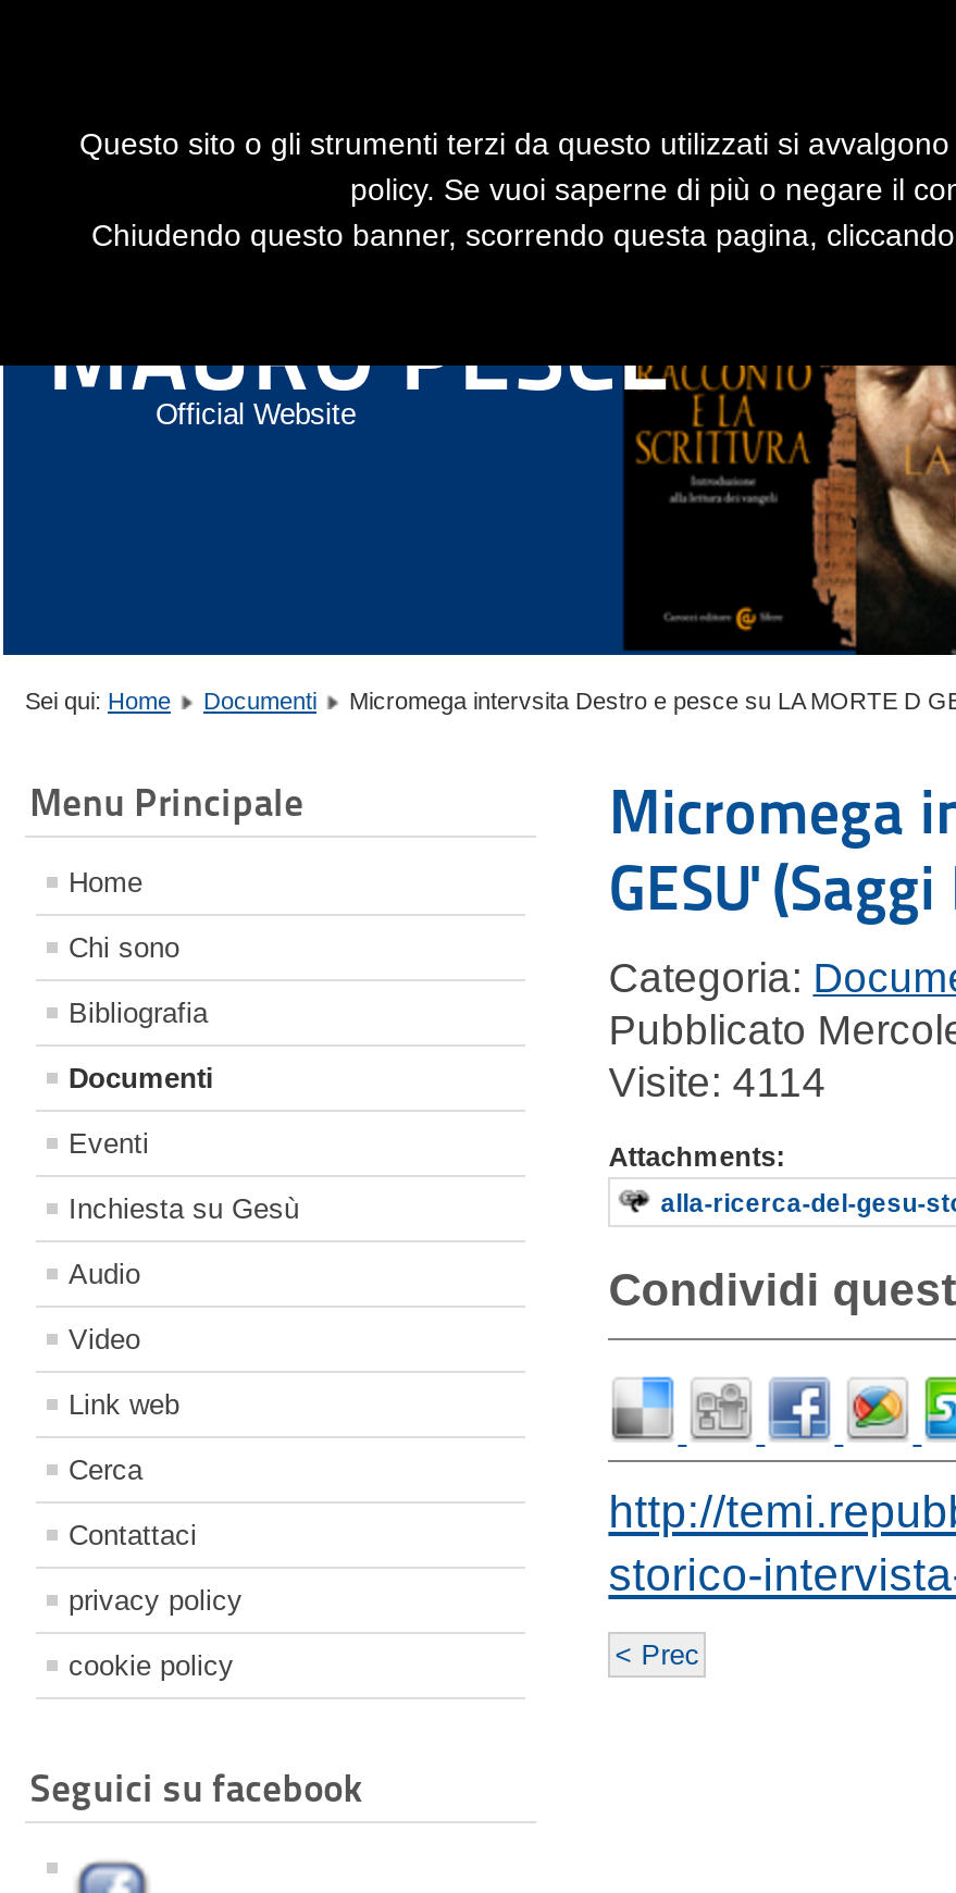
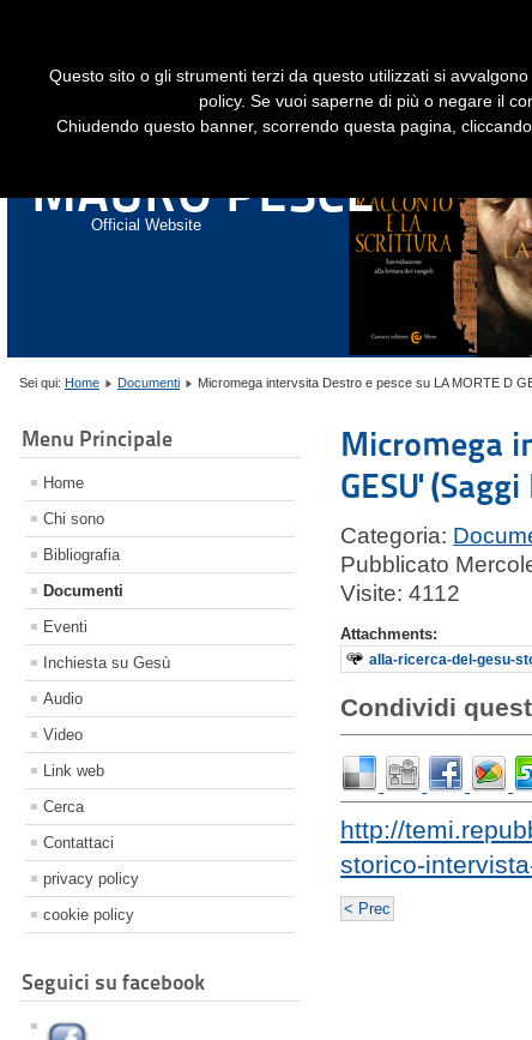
[608,1061,826,1106] Visite: 4114 -> [341,581,460,606] Visite: 4112

